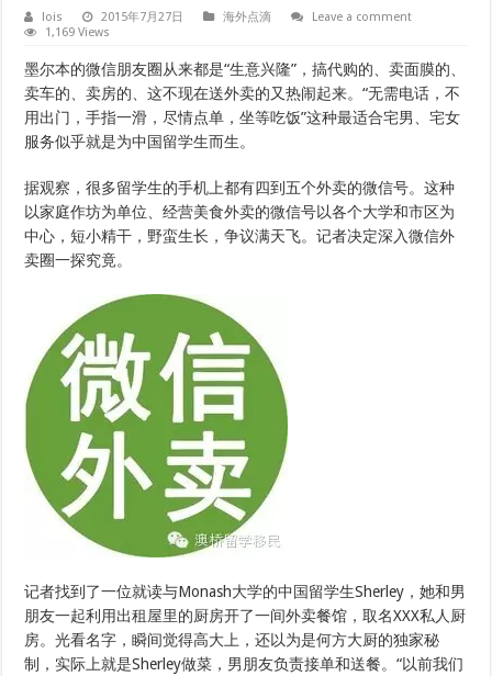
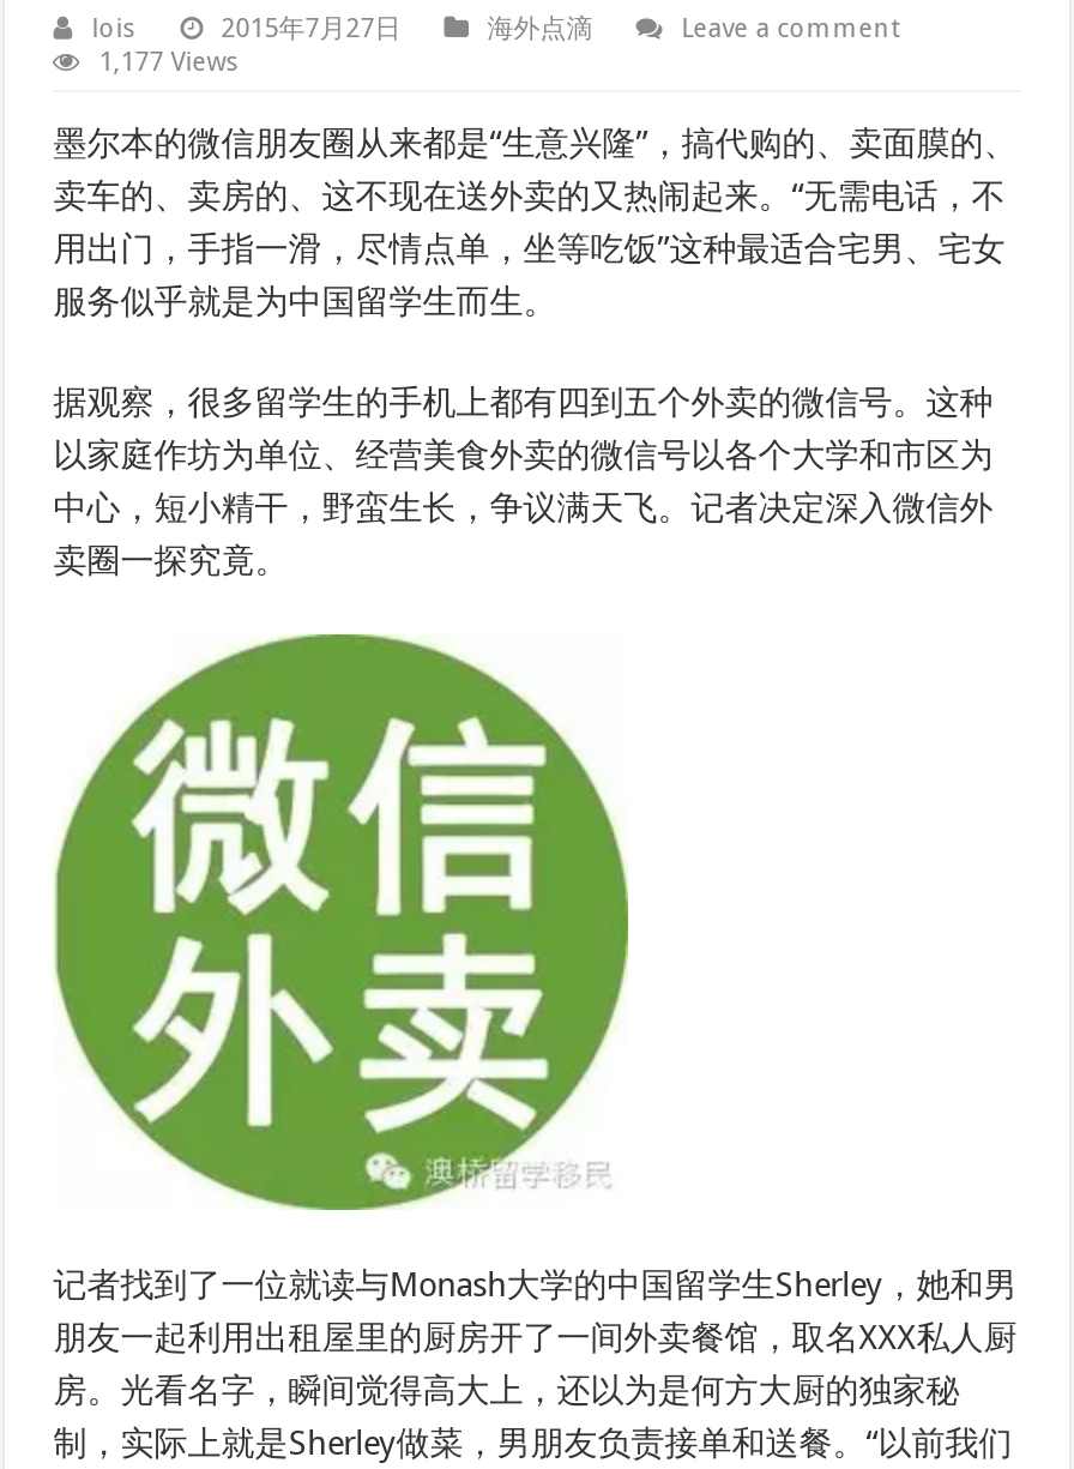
[45,25,110,40] 1,169 Views -> [99,47,240,78] 1,177 Views

